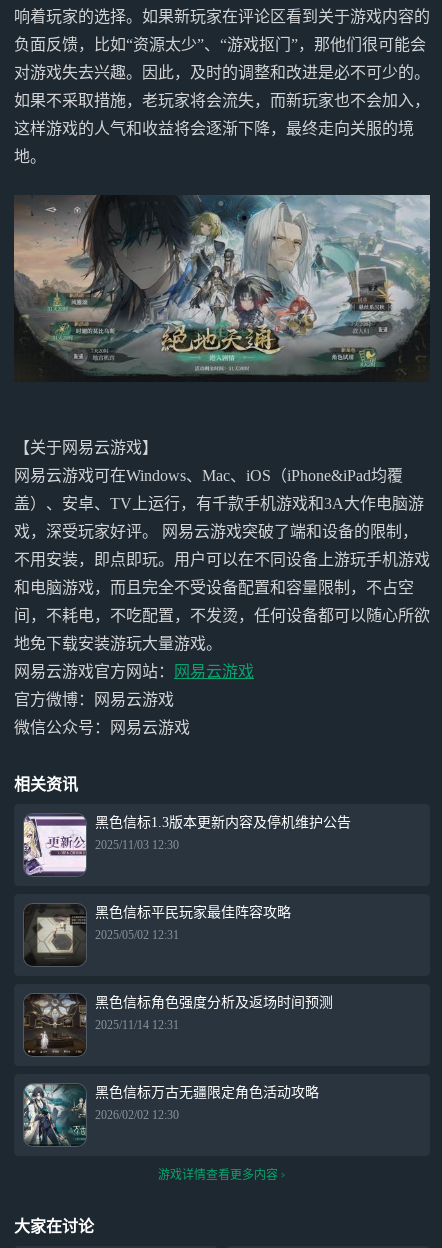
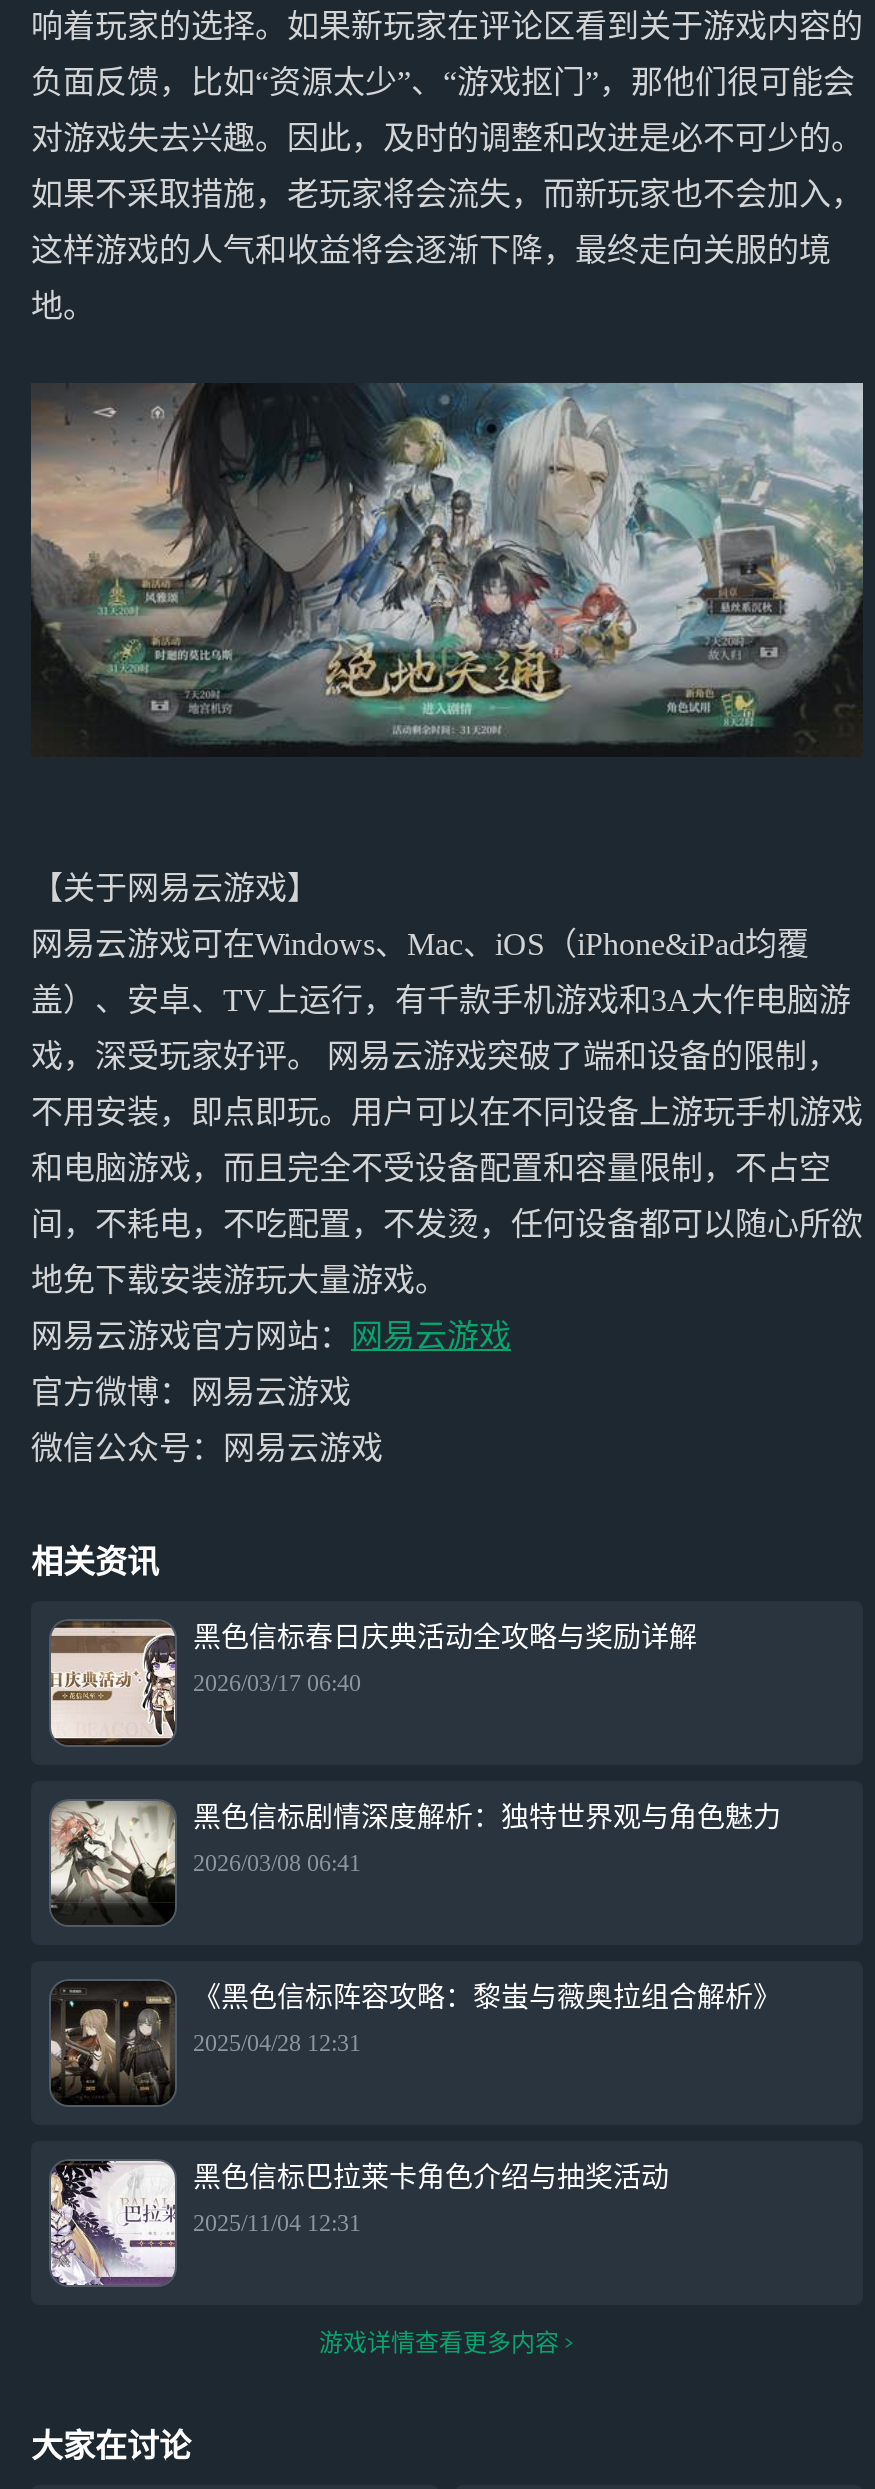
[23,814,351,876] [image] | 黑色信标1.3版本更新内容及停机维护公告 -> [49,1621,697,1745] [image] | 黑色信标春日庆典活动全攻略与奖励详解
[95,838,179,852] 2025/11/03 12:30 -> [193,1669,361,1697] 2026/03/17 06:40
[24,904,291,962] [image] | 黑色信标平民玩家最佳阵容攻略 -> [49,1799,781,1919] [image] | 黑色信标剧情深度解析：独特世界观与角色魅力
[95,928,179,942] 2025/05/02 12:31 -> [193,1849,361,1877] 2026/03/08 06:41
[24,994,333,1054] [image] | 黑色信标角色强度分析及返场时间预测 -> [49,1981,781,2103] [image] | 《黑色信标阵容攻略：黎蚩与薇奥拉组合解析》
[95,1018,179,1032] 2025/11/14 12:31 -> [193,2029,361,2057] 2025/04/28 12:31
[23,1083,319,1146] [image] | 黑色信标万古无疆限定角色活动攻略 -> [49,2159,669,2287] [image] | 黑色信标巴拉莱卡角色介绍与抽奖活动
[95,1108,179,1122] 2026/02/02 12:30 -> [193,2209,361,2237] 2025/11/04 12:31

